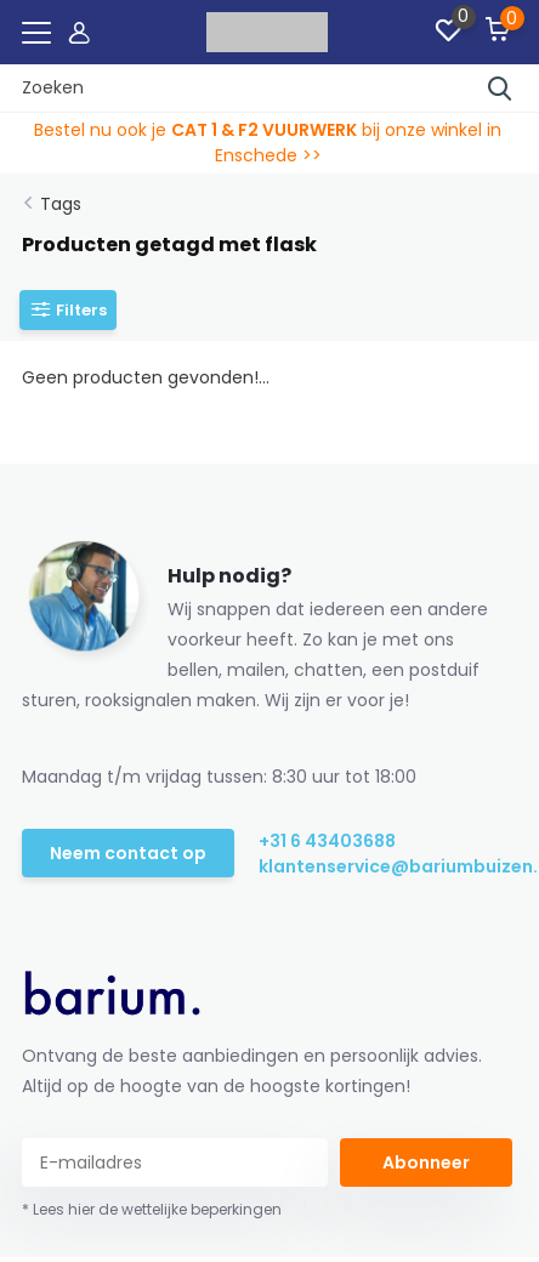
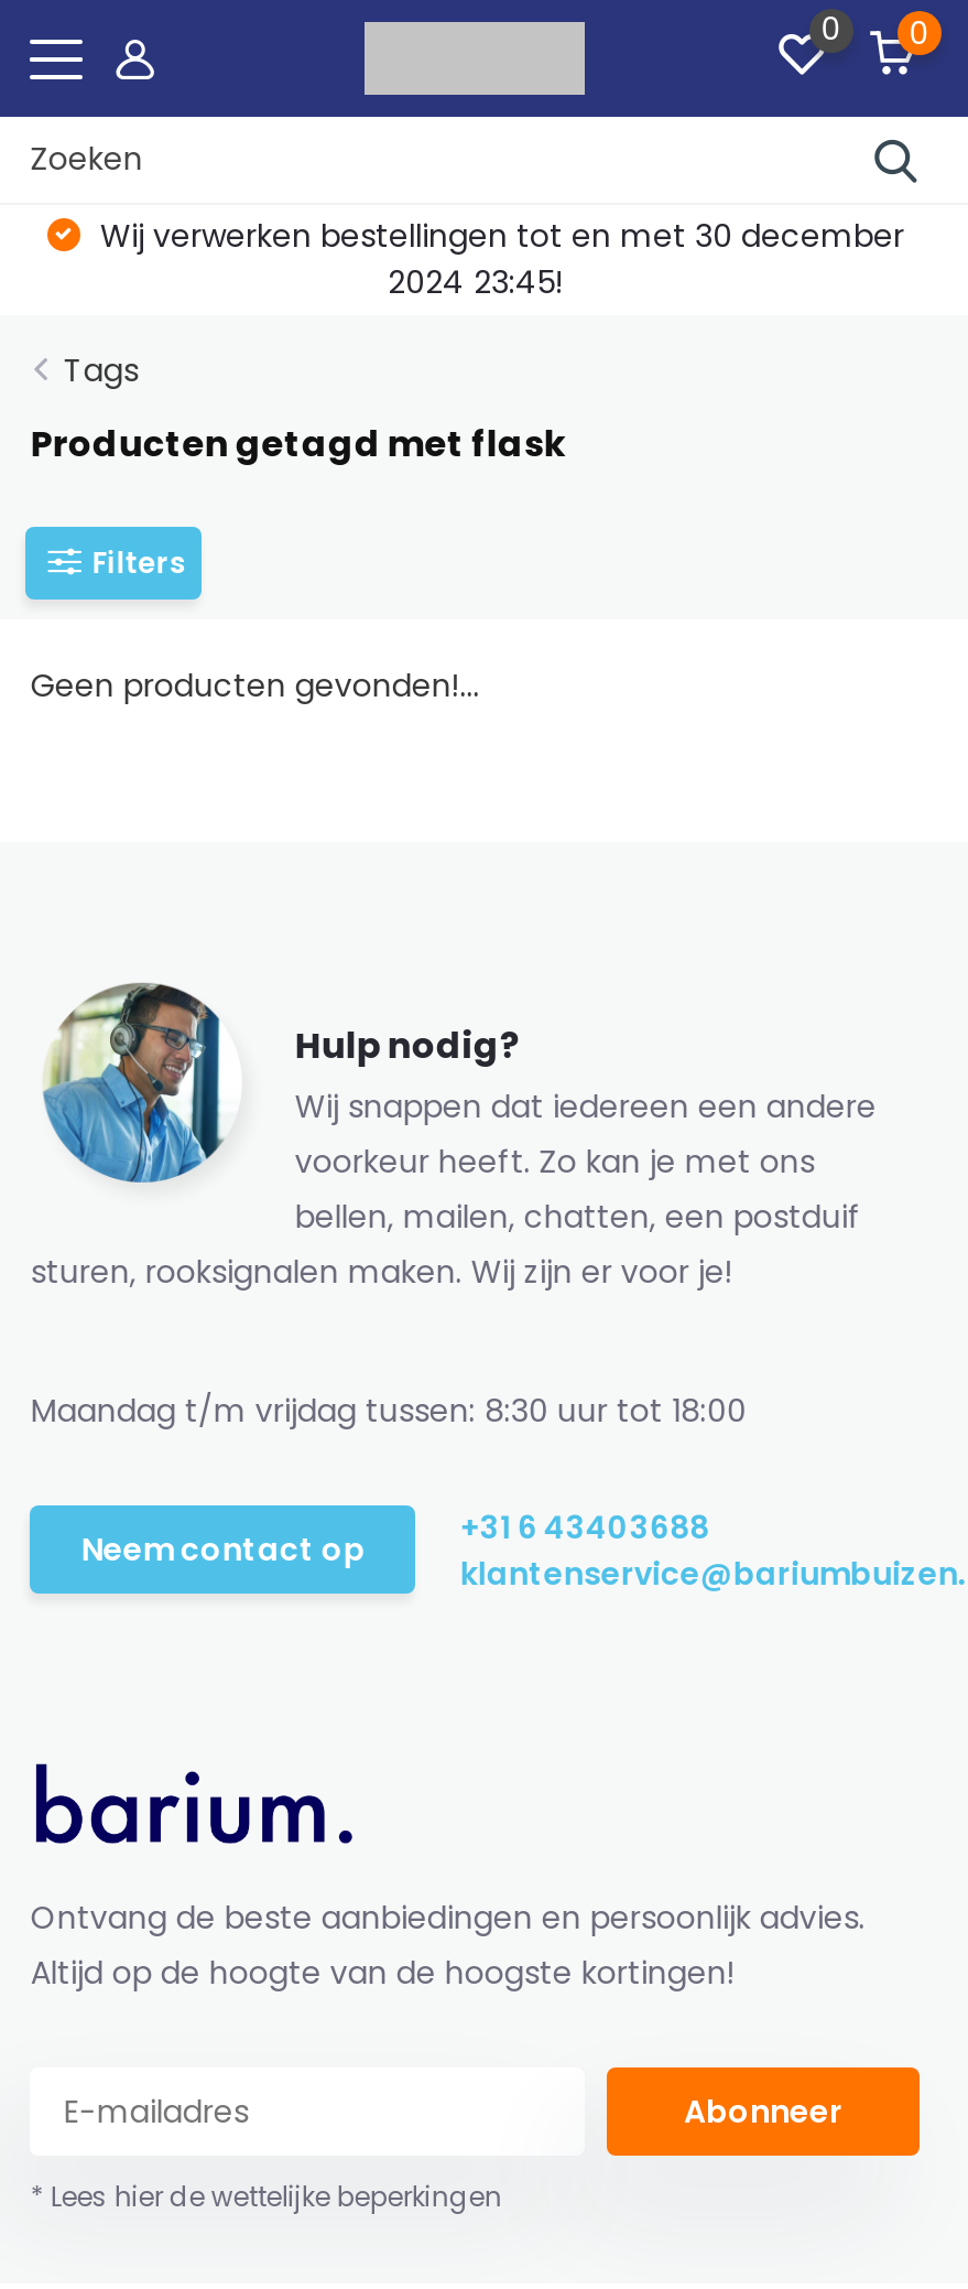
[34,118,501,167] Bestel nu ook je CAT 1 & F2 VUURWERK bij onze winkel in | Enschede >> -> [91,214,904,304] Wij verwerken bestellingen tot en met 30 december | 2024 23:45!

